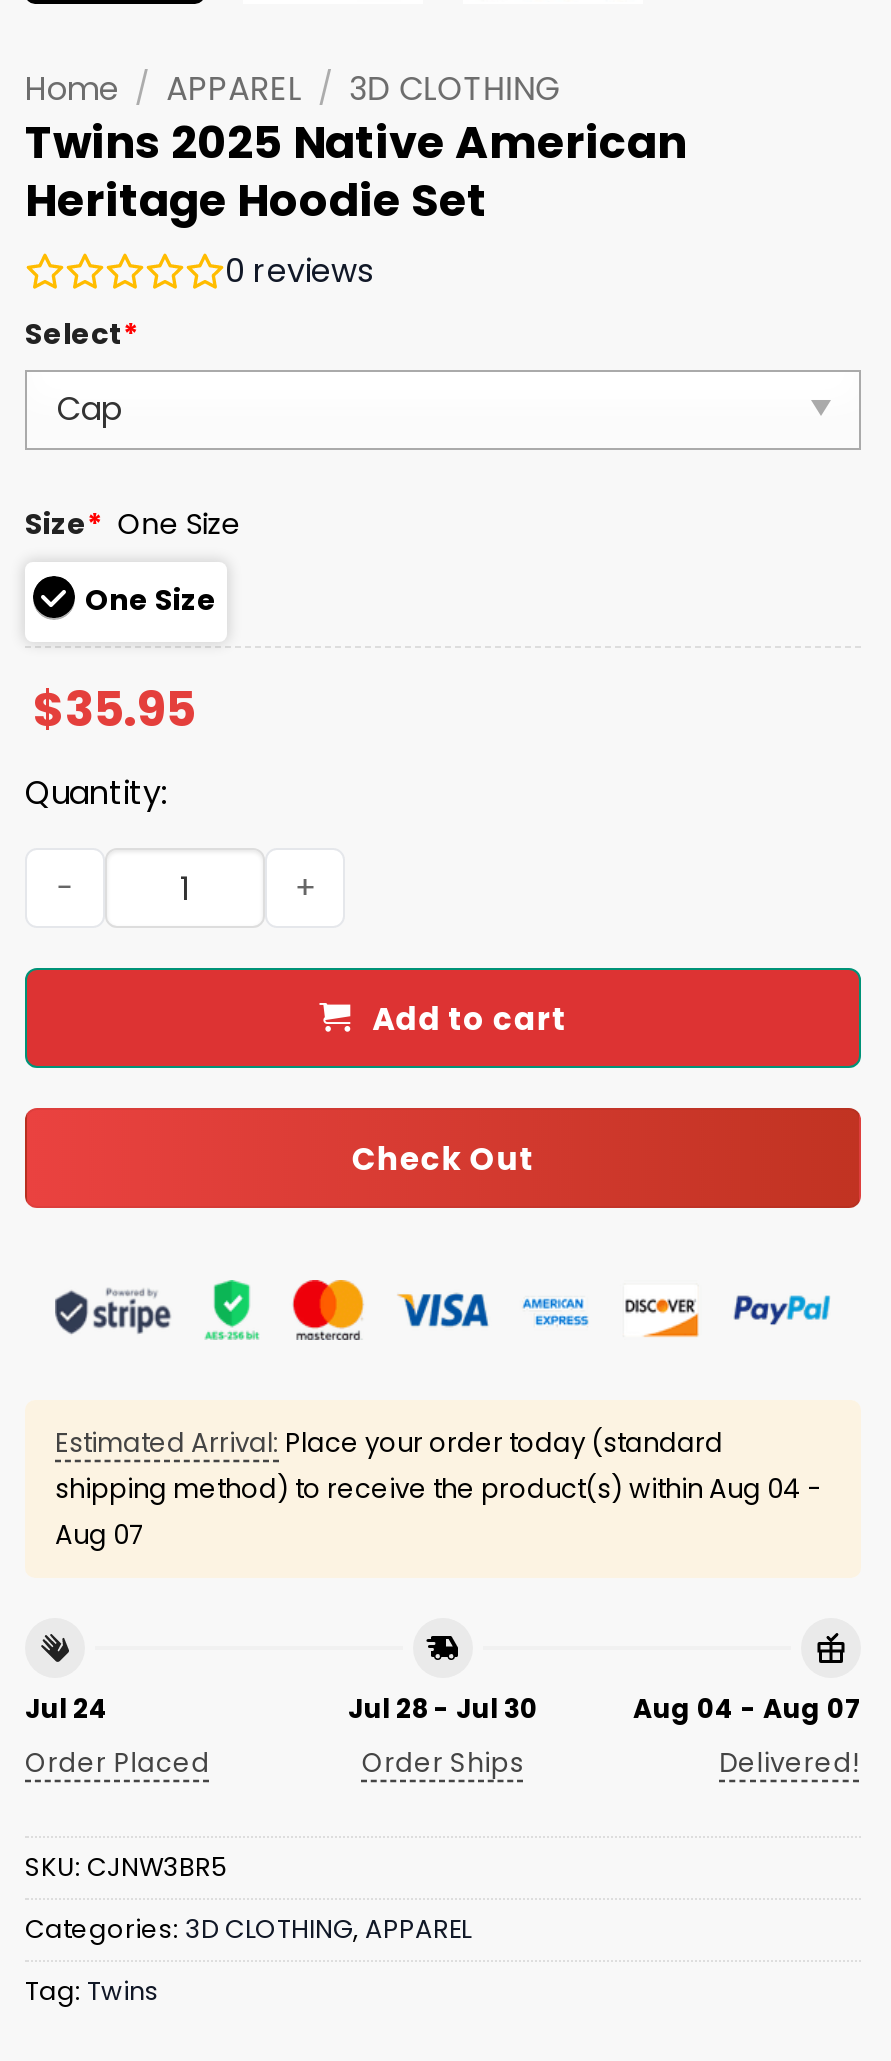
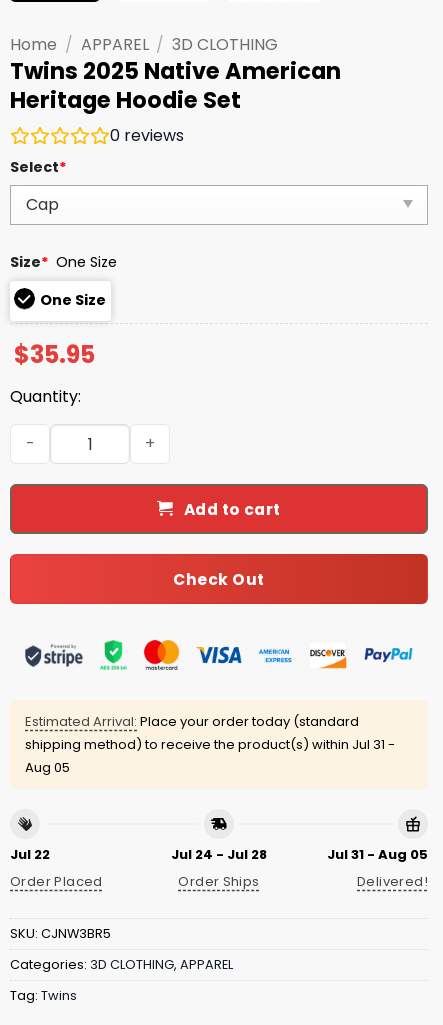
[55,1470,821,1508] shipping method) to receive the product(s) within Aug 04 - -> [25,735,395,754] shipping method) to receive the product(s) within Jul 31 -
[55,1516,143,1554] Aug 07 -> [25,758,70,777] Aug 05
[25,1691,109,1729] Jul 24 -> [10,845,50,864] Jul 22
[348,1691,538,1729] Jul 28 - Jul 30 -> [171,845,267,864] Jul 24 - Jul 28
[633,1691,861,1729] Aug 04 - Aug 07 -> [327,845,428,864] Jul 31 - Aug 05

